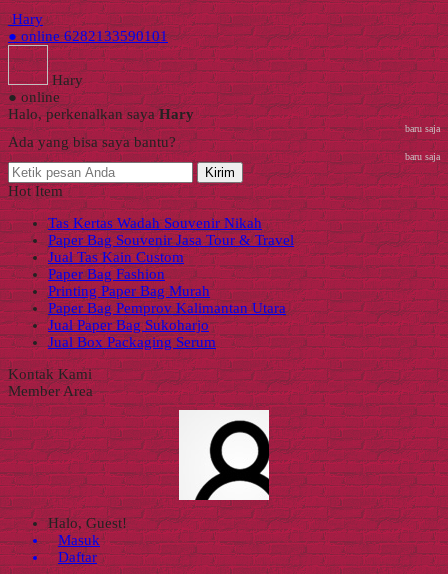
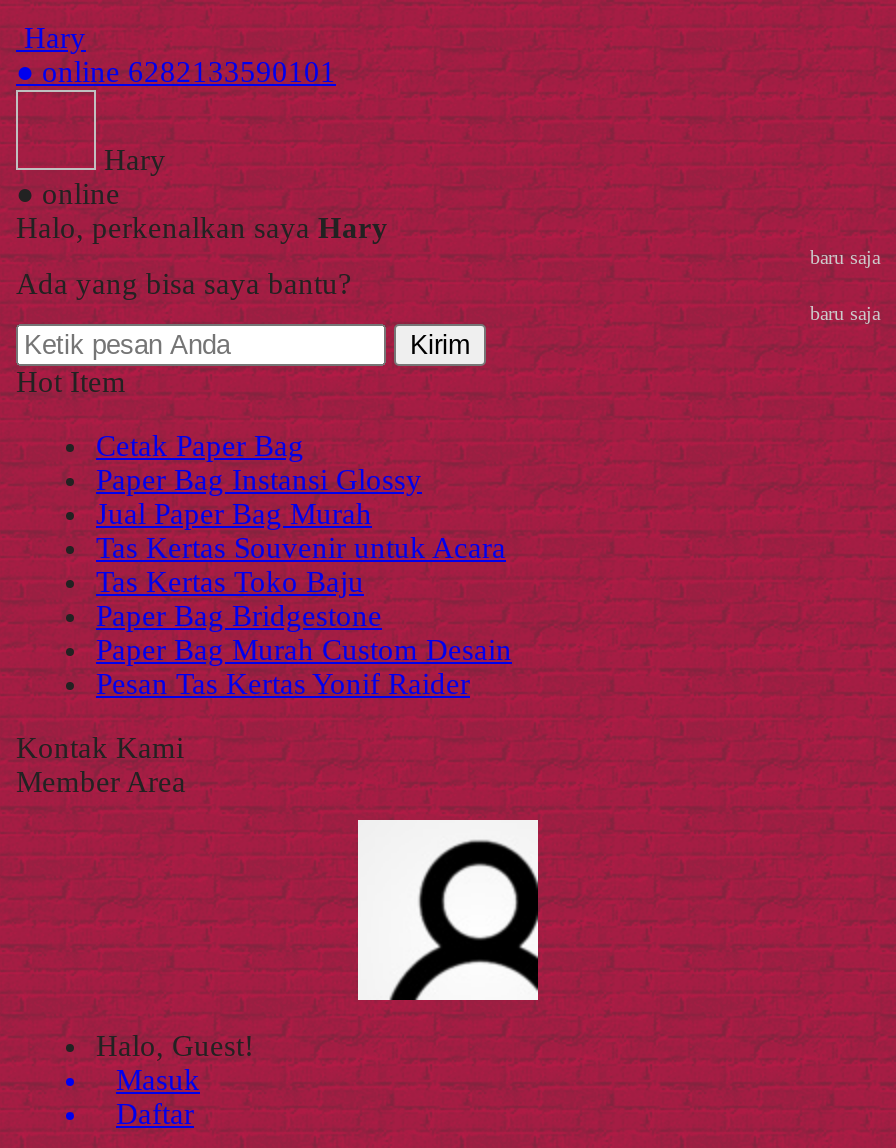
[48,215,294,350] Tas Kertas Wadah Souvenir Nikah | Paper Bag Souvenir Jasa Tour & Travel | Jual Tas Kain Custom | Paper Bag Fashion | Printing Paper Bag Murah | Paper Bag Pemprov Kalimantan Utara | Jual Paper Bag Sukoharjo | Jual Box Packaging Serum -> [96,430,512,700] Cetak Paper Bag | Paper Bag Instansi Glossy | Jual Paper Bag Murah | Tas Kertas Souvenir untuk Acara | Tas Kertas Toko Baju | Paper Bag Bridgestone | Paper Bag Murah Custom Desain | Pesan Tas Kertas Yonif Raider

